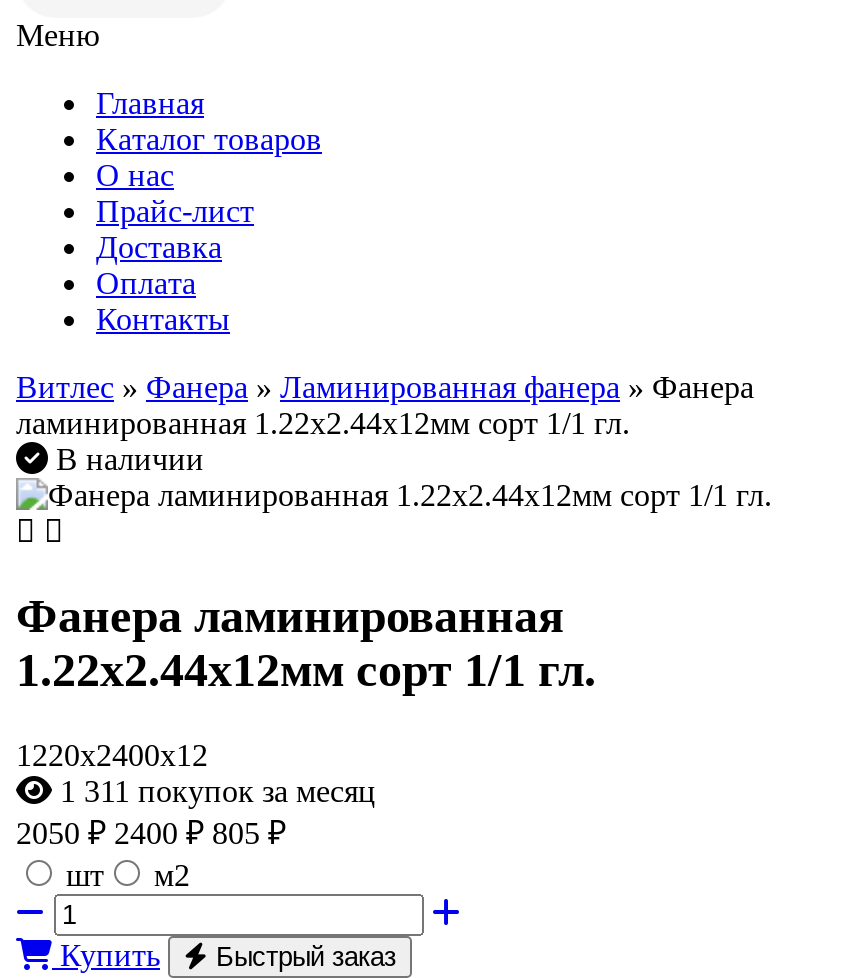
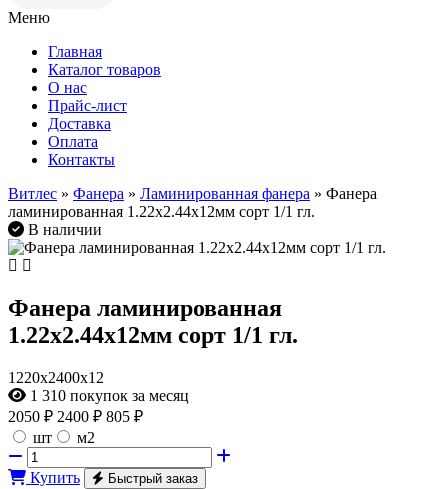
[60,773,376,807] 1 311 покупок за месяц -> [30,387,189,404] 1 310 покупок за месяц

